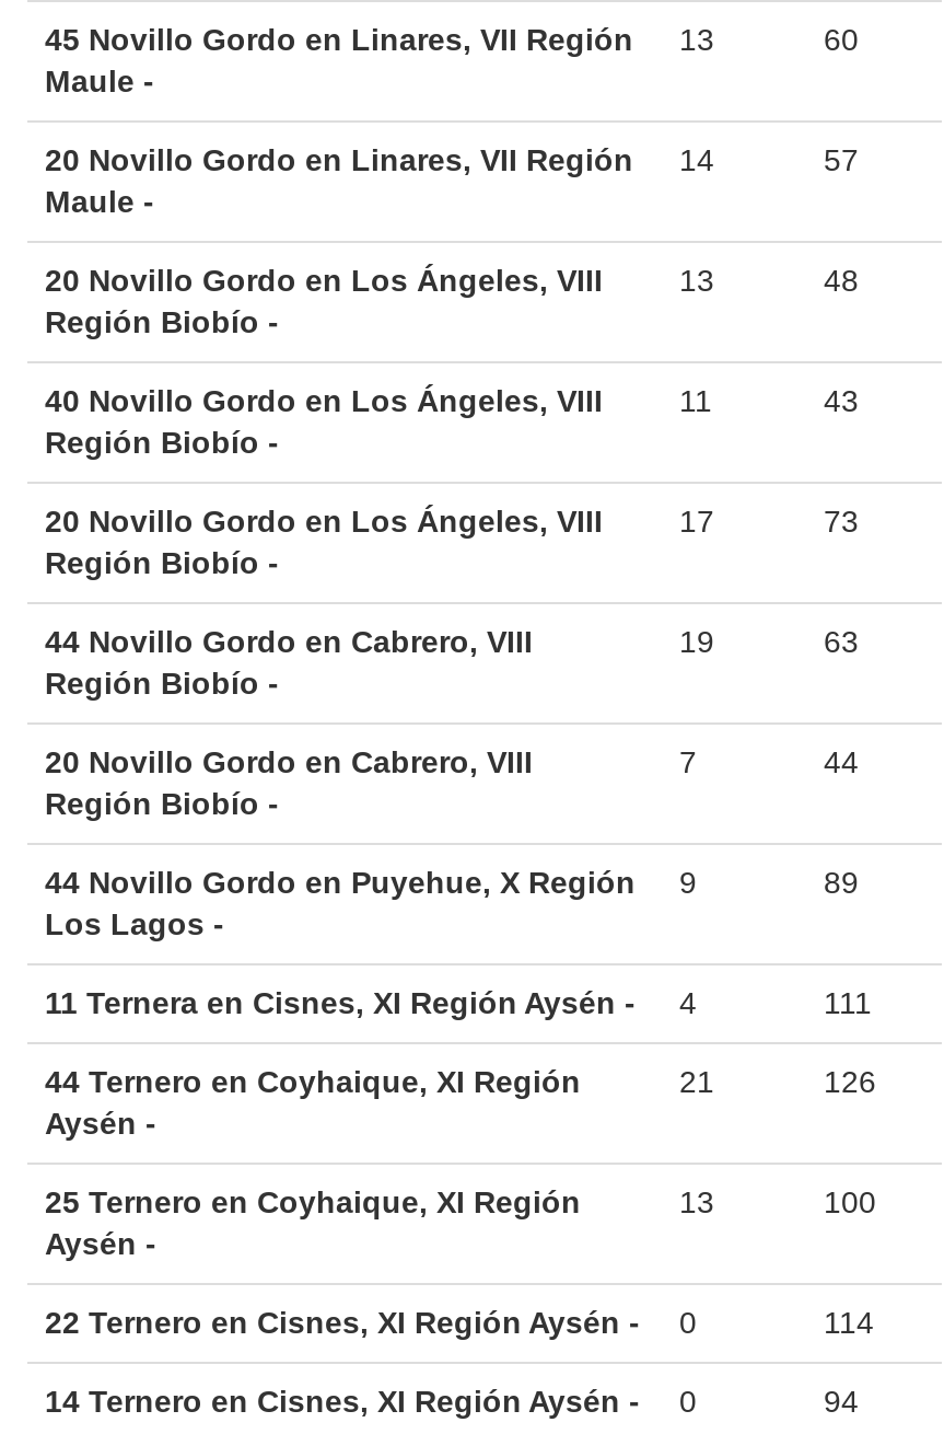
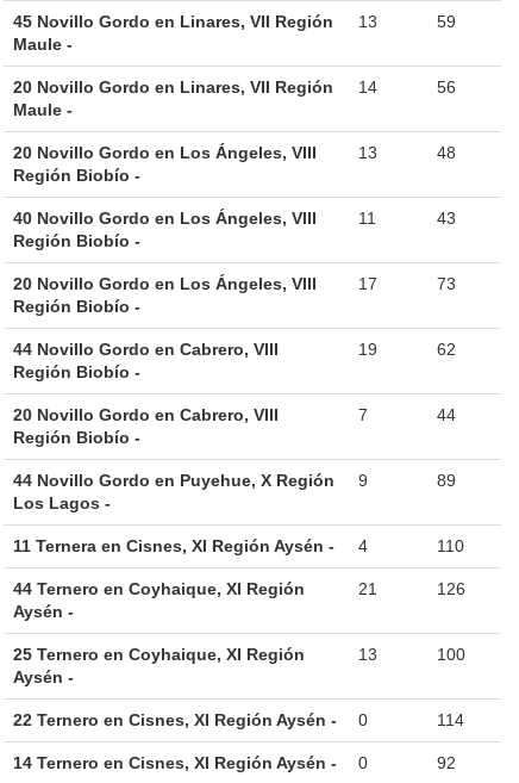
[824,23,859,58] 60 -> [437,12,456,31] 59
[824,143,859,178] 57 -> [437,78,456,97] 56
[824,625,859,660] 63 -> [437,340,456,359] 62
[824,986,872,1021] 111 -> [437,537,464,556] 110
[824,1385,859,1420] 94 -> [437,754,456,773] 92

